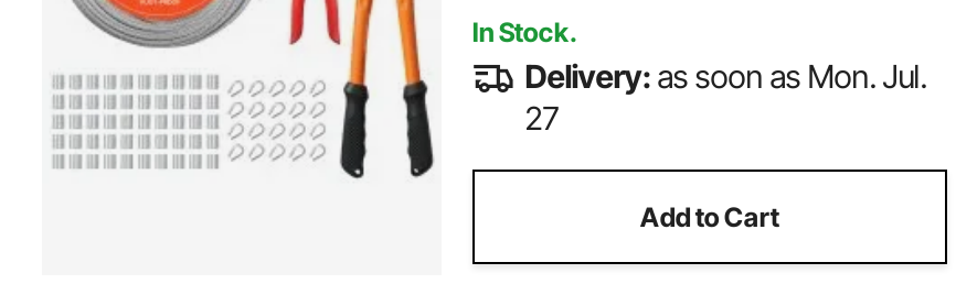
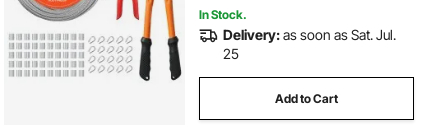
[525,56,927,94] Delivery: as soon as Mon. Jul. -> [223,25,396,42] Delivery: as soon as Sat. Jul.
[525,98,558,135] 27 -> [223,44,239,61] 25

